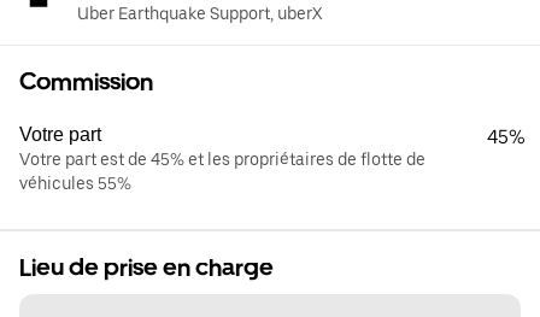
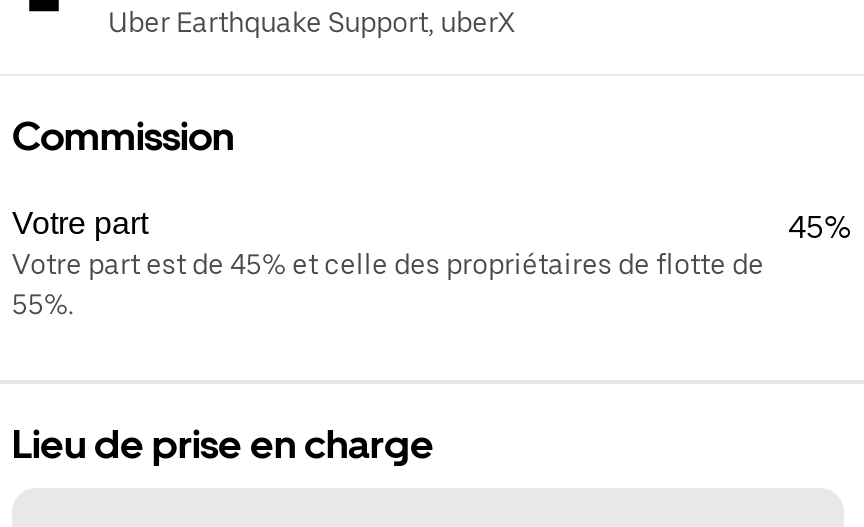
[19,150,425,193] Votre part est de 45% et les propriétaires de flotte de | véhicules 55% -> [12,248,764,320] Votre part est de 45% et celle des propriétaires de flotte de | 55%.

